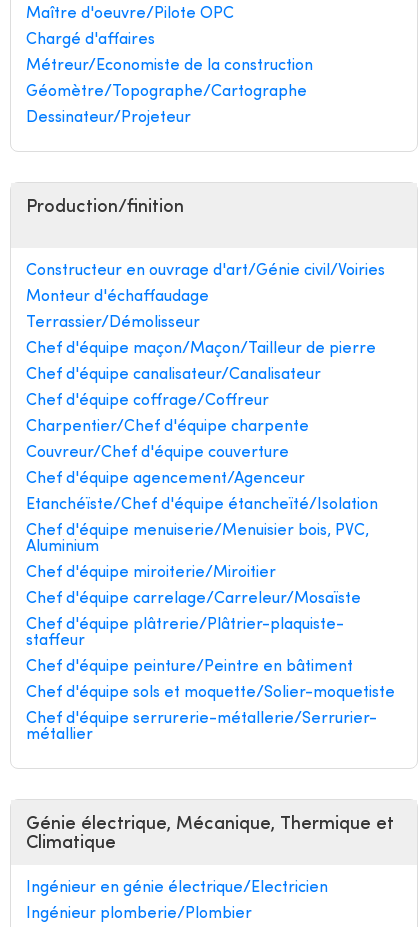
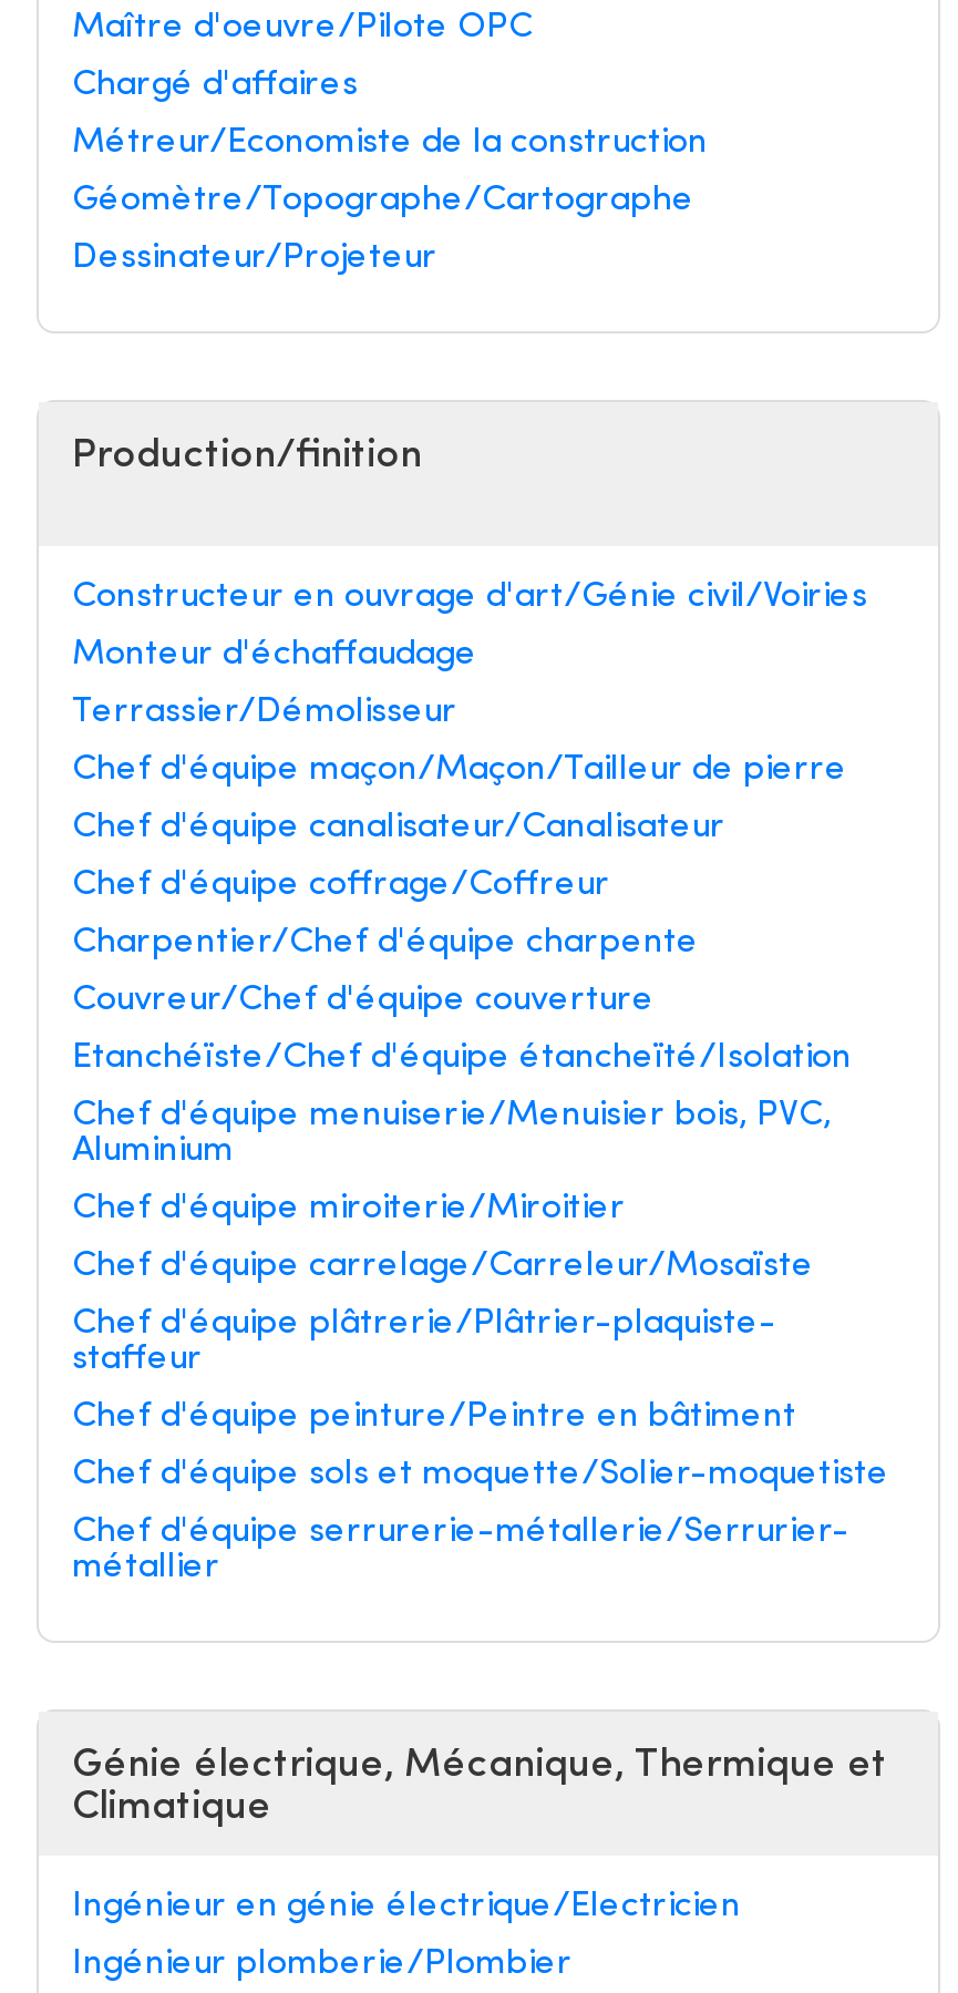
[26,471,305,487] Chef d'équipe agencement/Agenceur -> none

